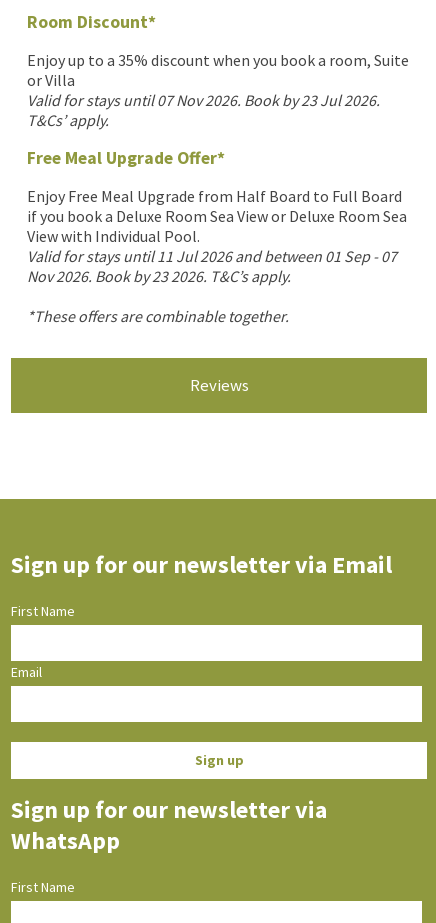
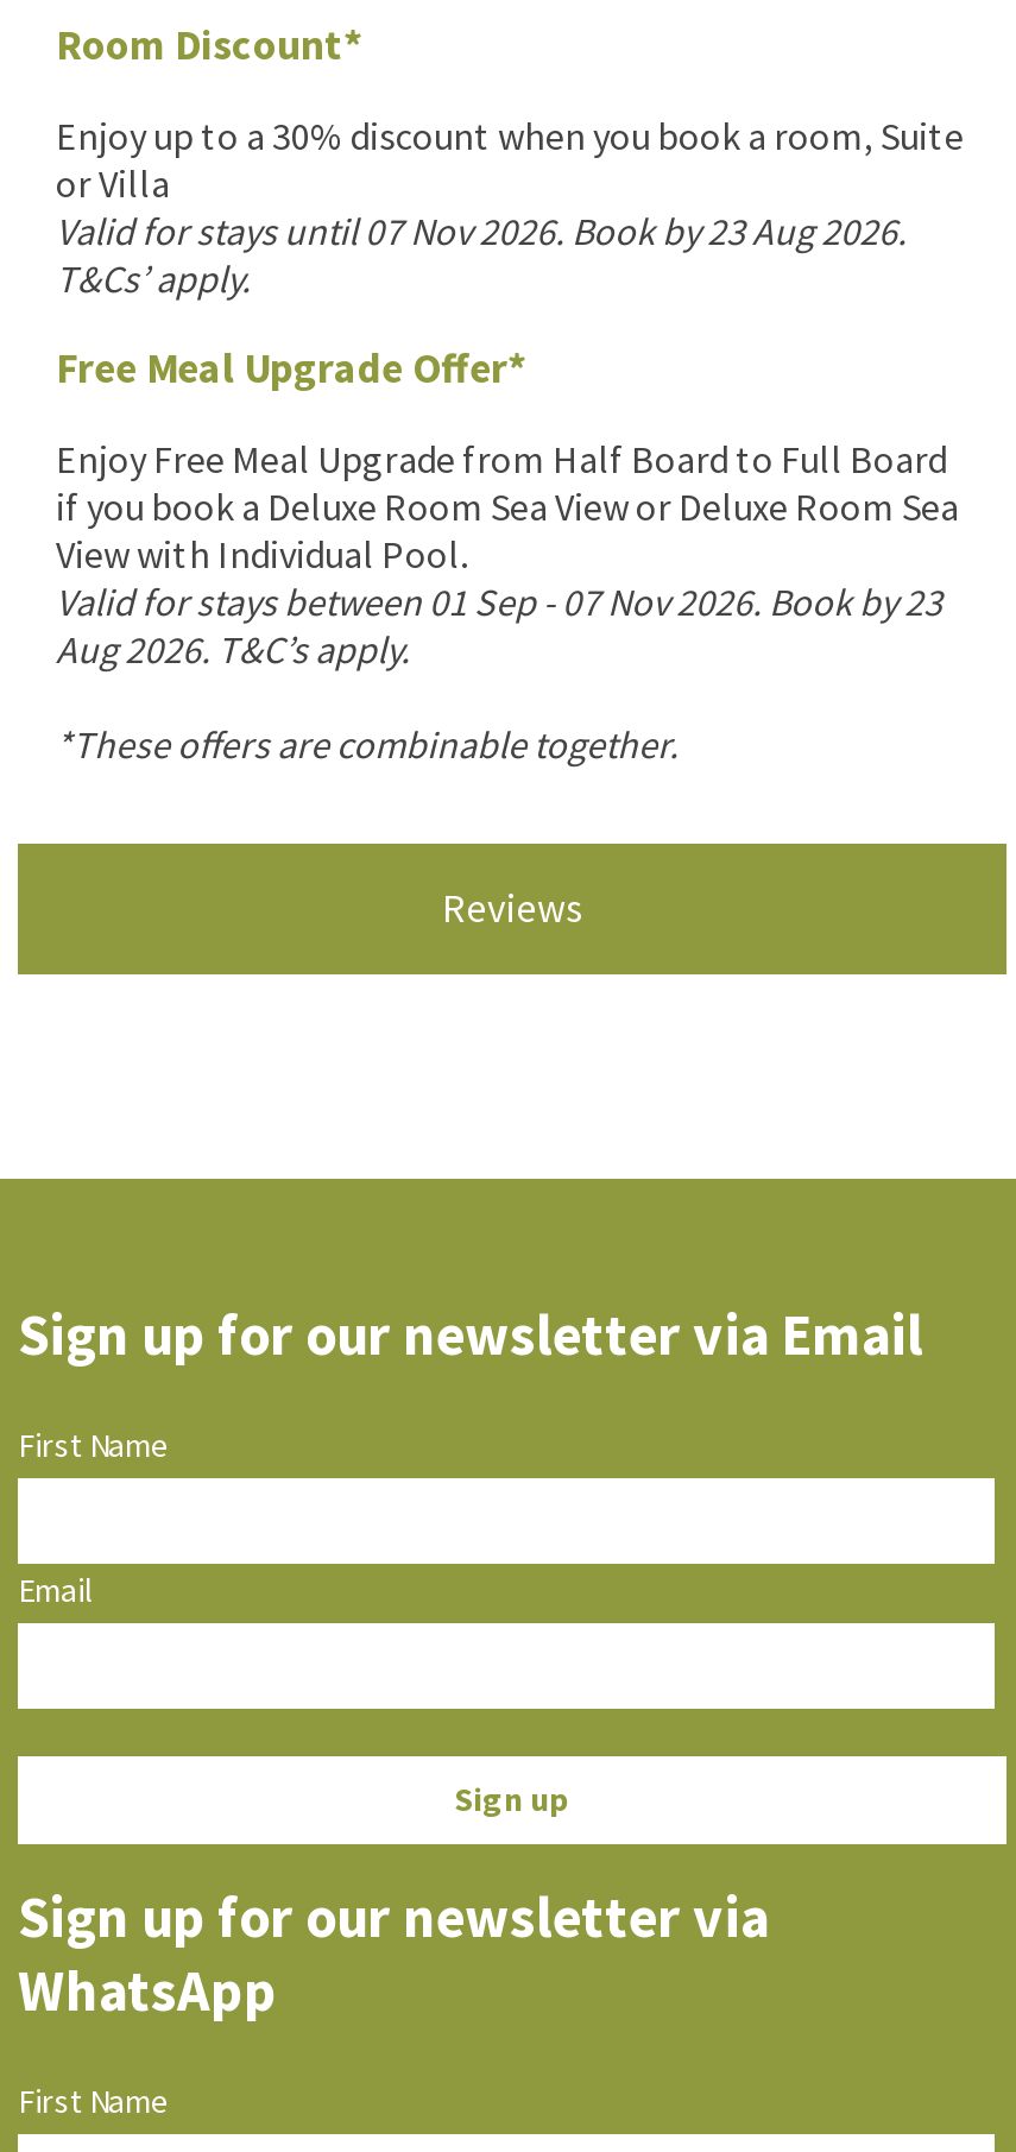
[27,50,409,70] Enjoy up to a 35% discount when you book a room, Suite -> [56,111,964,158] Enjoy up to a 30% discount when you book a room, Suite
[27,90,380,110] Valid for stays until 07 Nov 2026. Book by 23 Jul 2026. -> [56,206,907,253] Valid for stays until 07 Nov 2026. Book by 23 Aug 2026.
[27,246,397,286] Valid for stays until 11 Jul 2026 and between 01 Sep - 07 | Nov 2026. Book by 23 2026. T&C’s apply. -> [56,577,942,672] Valid for stays between 01 Sep - 07 Nov 2026. Book by 23 | Aug 2026. T&C’s apply.

